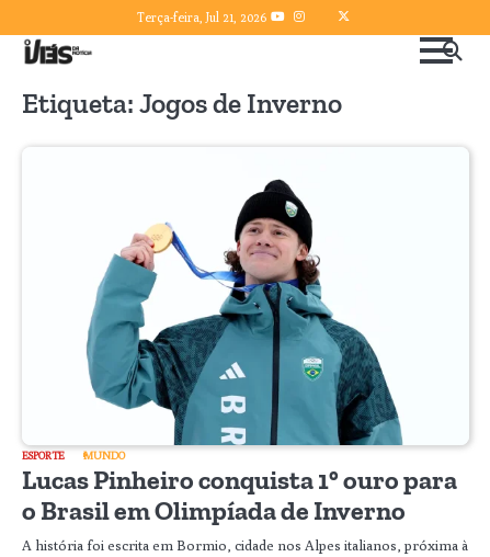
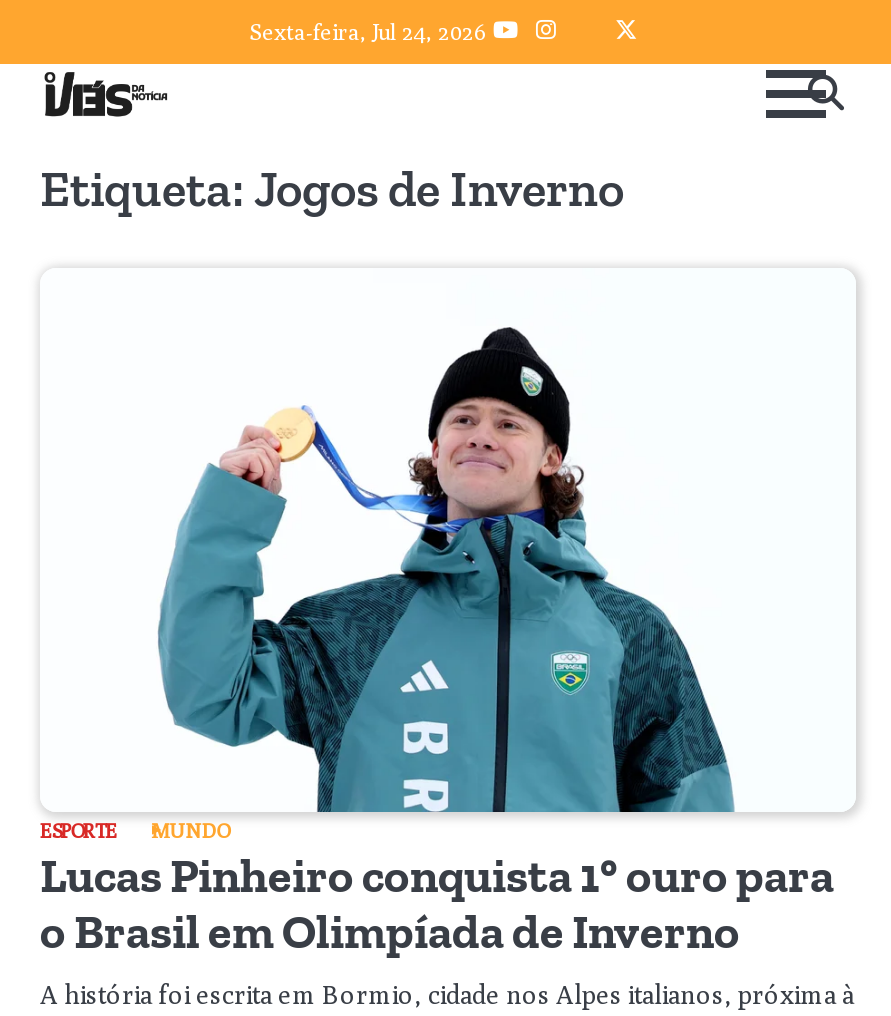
[137,9,266,25] Terça-feira, Jul 21, 2026 -> [250,17,486,45] Sexta-feira, Jul 24, 2026

